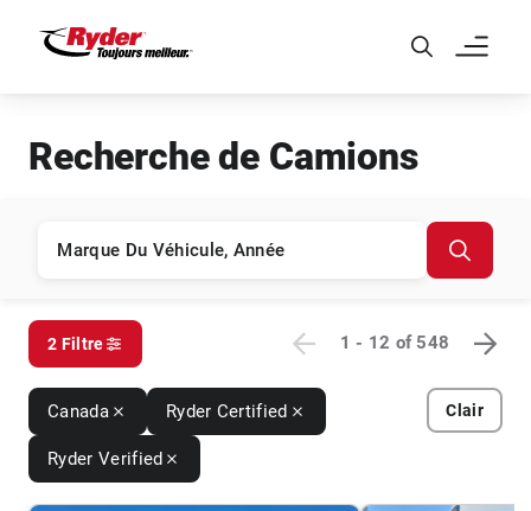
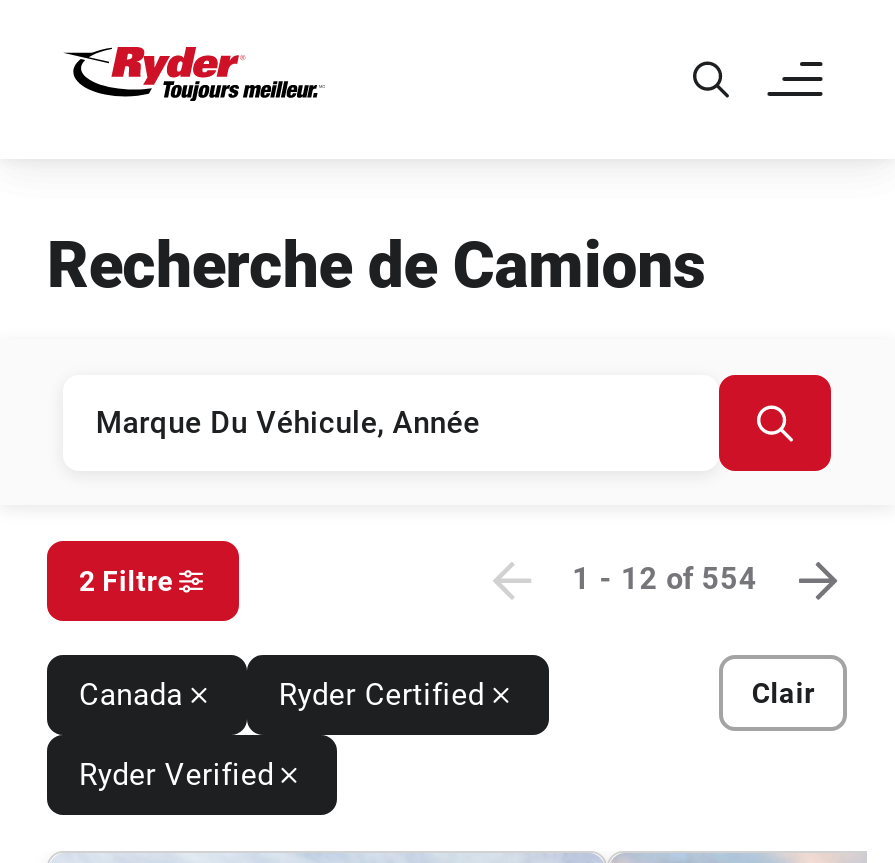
[340,332,449,354] 1 - 12 of 548 -> [572,562,757,598] 1 - 12 of 554

